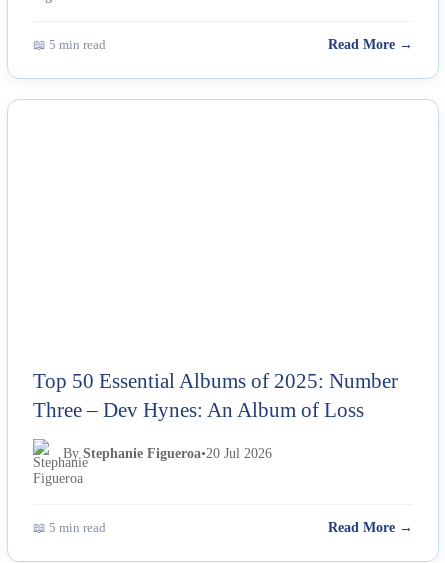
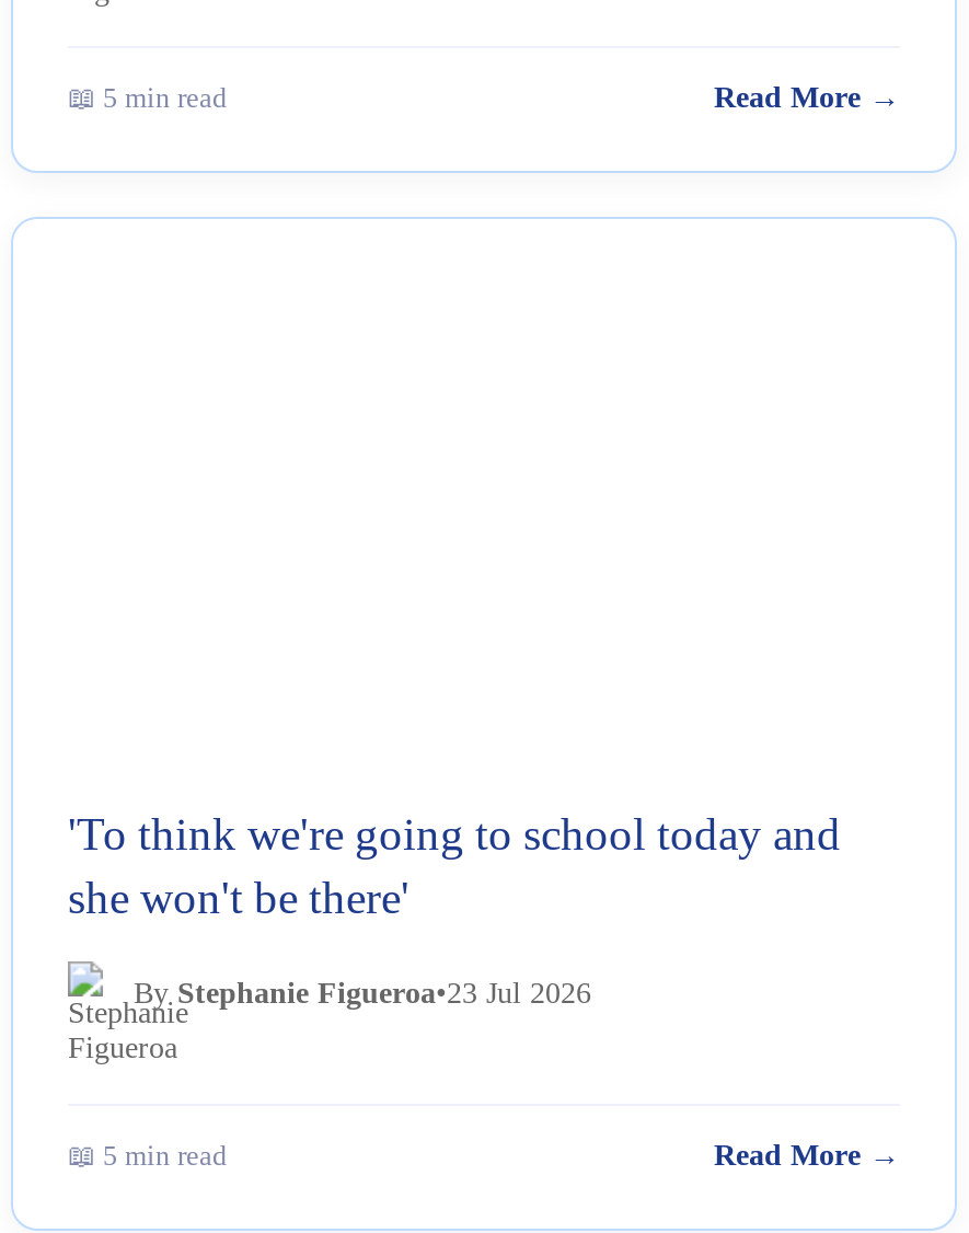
[33,369,398,421] Top 50 Essential Albums of 2025: Number | Three – Dev Hynes: An Album of Loss -> [68,809,841,922] 'To think we're going to school today and | she won't be there'
[63,446,272,461] By Stephanie Figueroa•20 Jul 2026 -> [134,977,591,1010] By Stephanie Figueroa•23 Jul 2026

